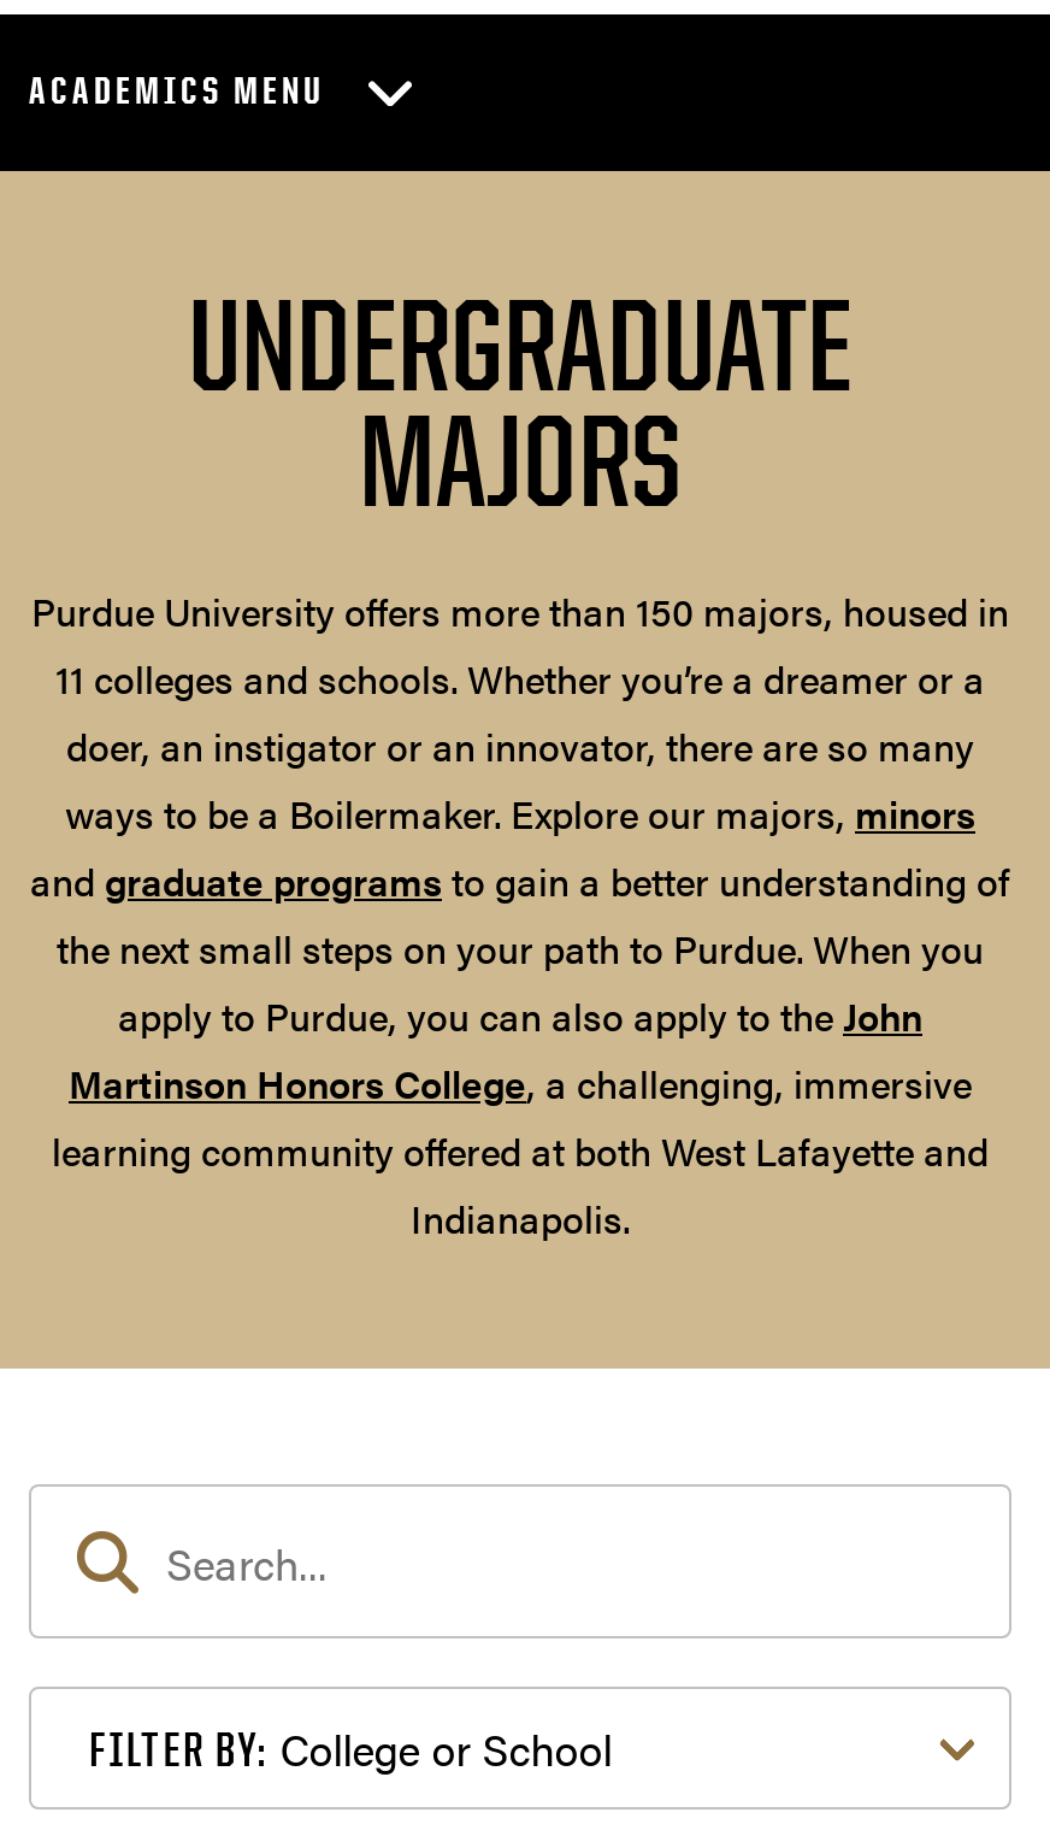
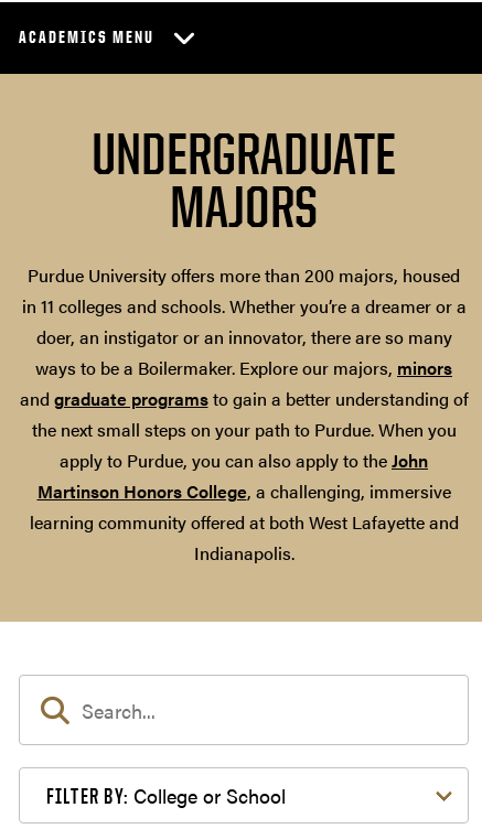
[31,584,1009,706] Purdue University offers more than 150 majors, housed in | 11 colleges and schools. Whether you’re a dreamer or a -> [22,263,466,319] Purdue University offers more than 200 majors, housed | in 11 colleges and schools. Whether you’re a dreamer or a

